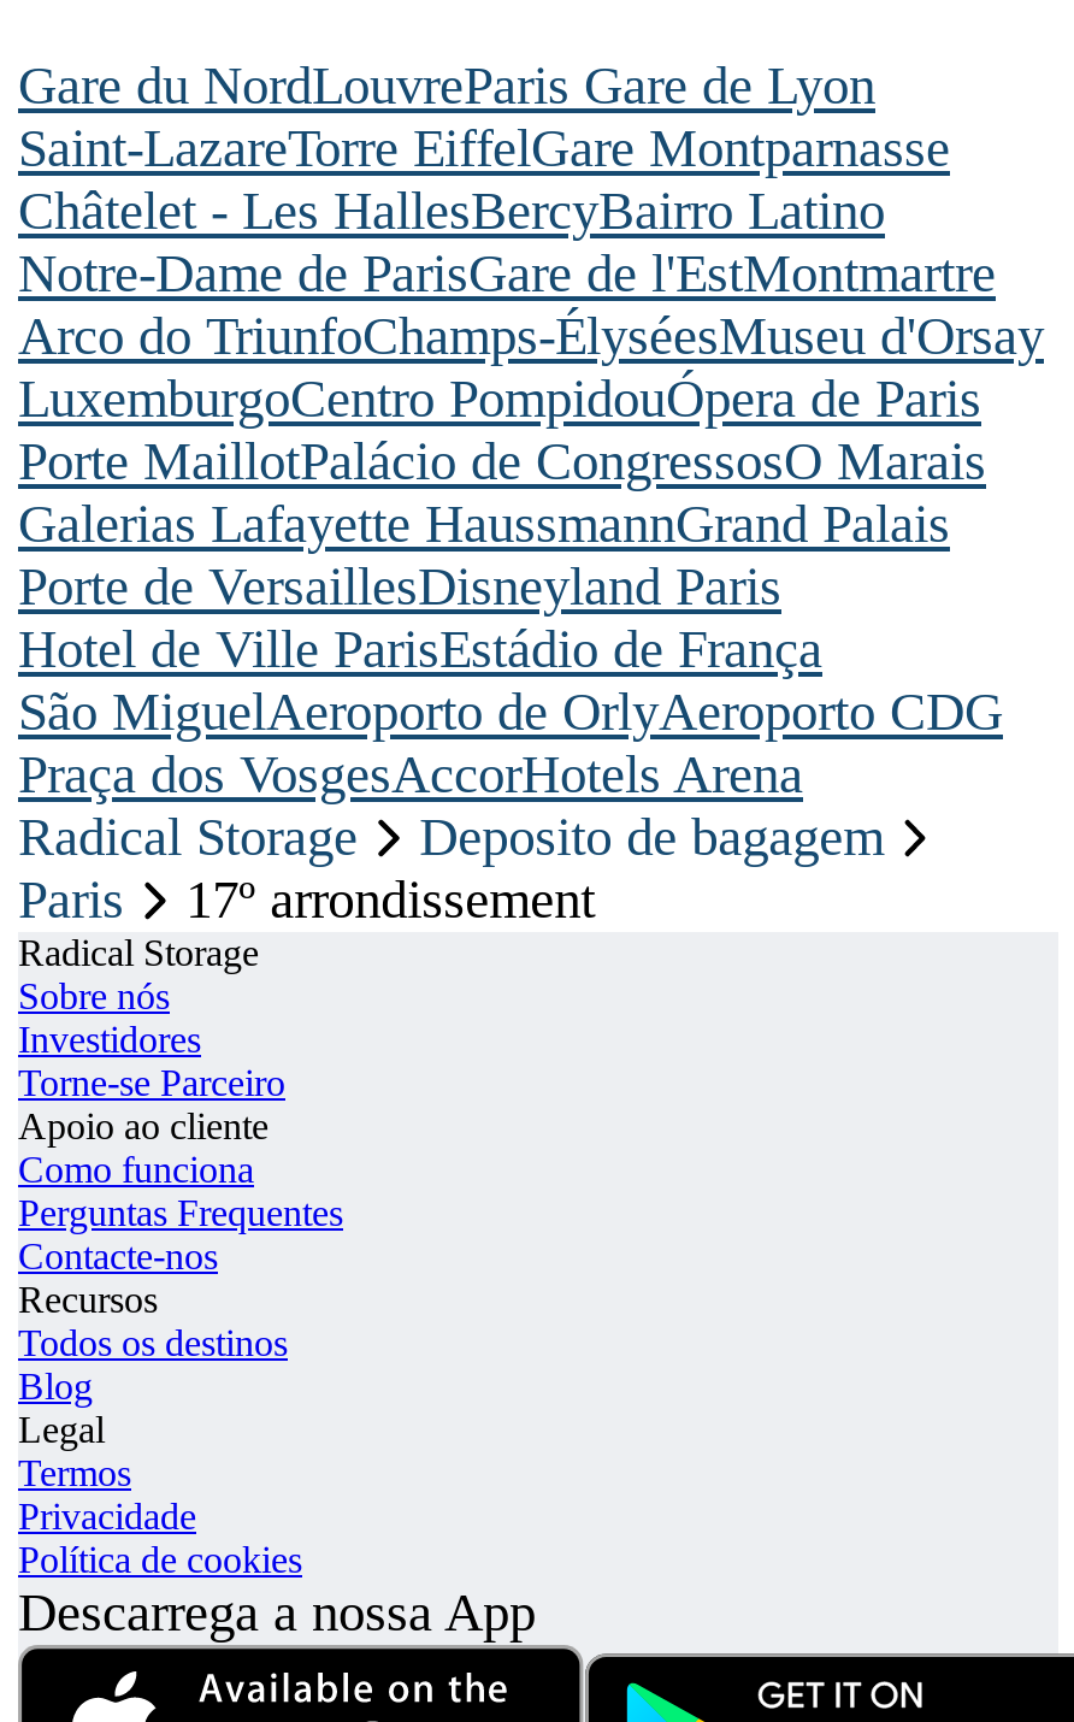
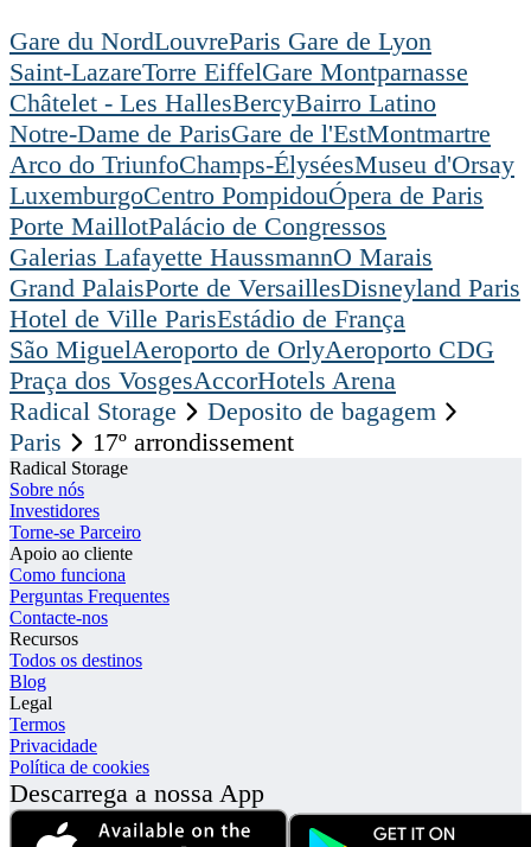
[18,431,986,617] Porte MaillotPalácio de CongressosO Marais | Galerias Lafayette HaussmannGrand Palais | Porte de VersaillesDisneyland Paris -> [9,211,520,303] Porte MaillotPalácio de Congressos | Galerias Lafayette HaussmannO Marais | Grand PalaisPorte de VersaillesDisneyland Paris

